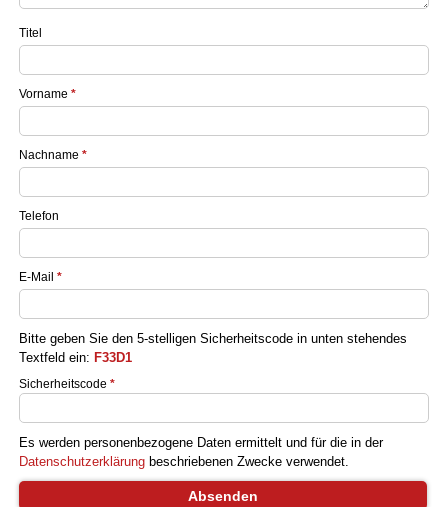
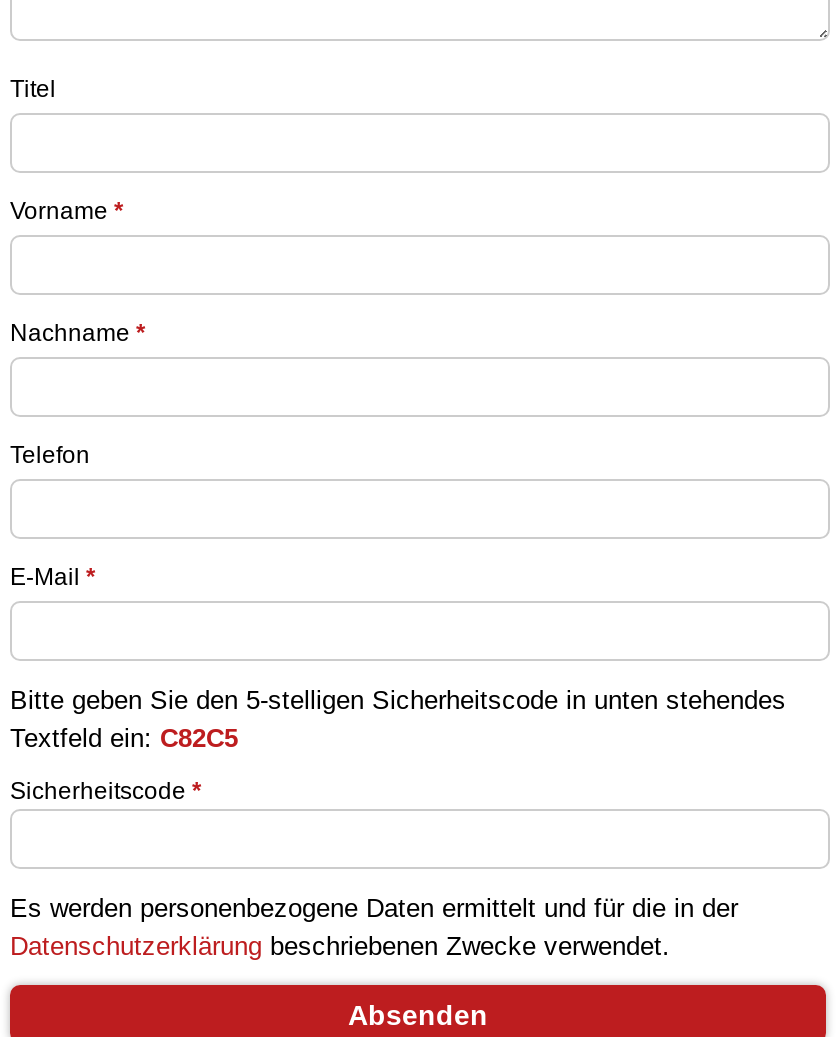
[19,350,132,365] Textfeld ein: F33D1 -> [10,723,238,753] Textfeld ein: C82C5

